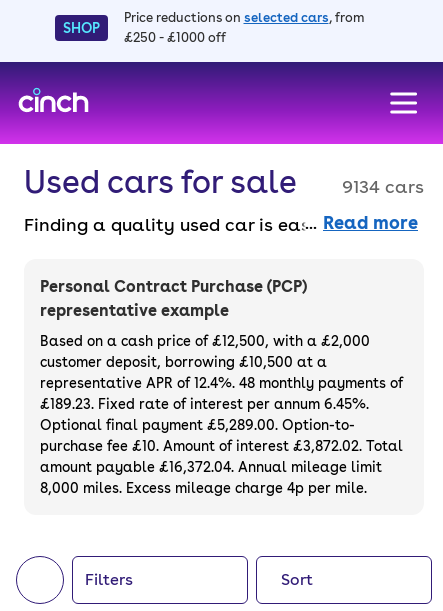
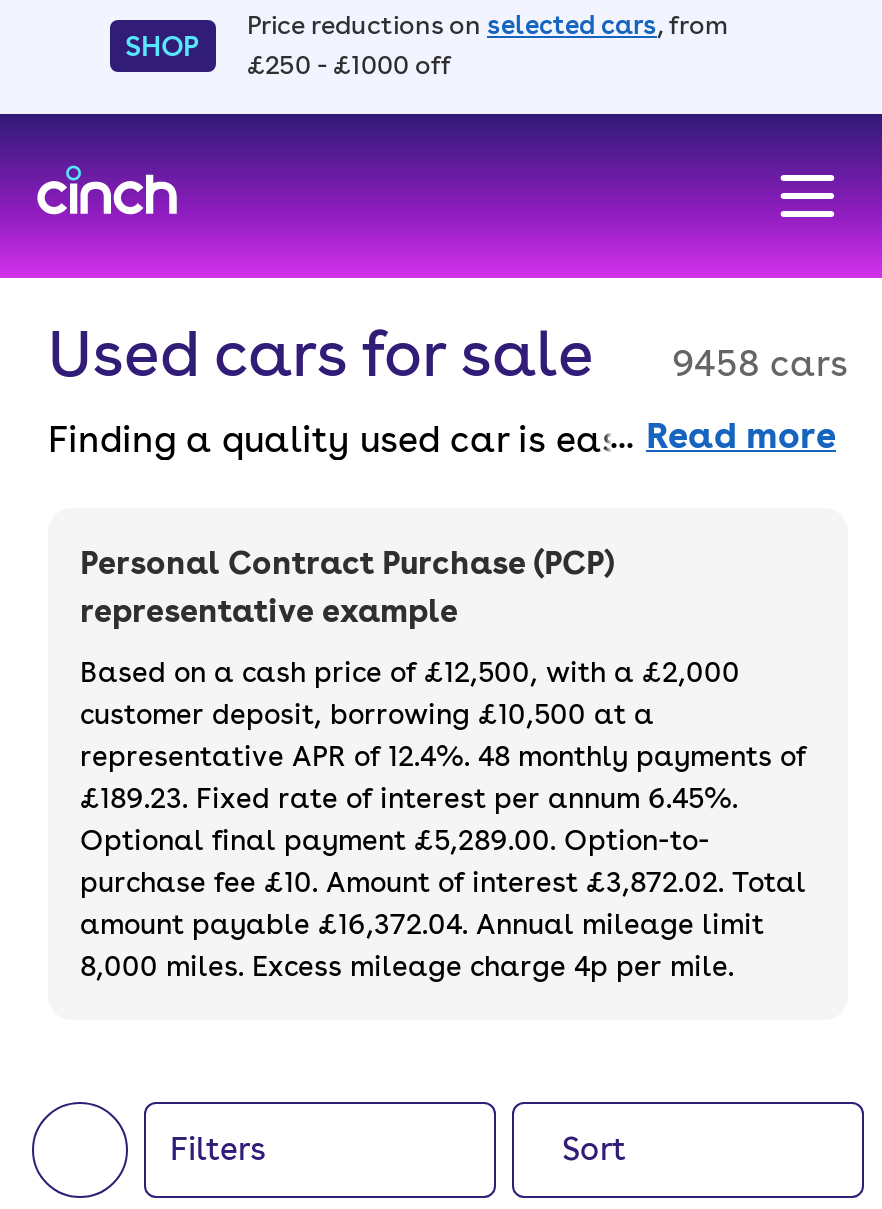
[342,176,424,197] 9134 cars -> [672,342,848,384] 9458 cars

